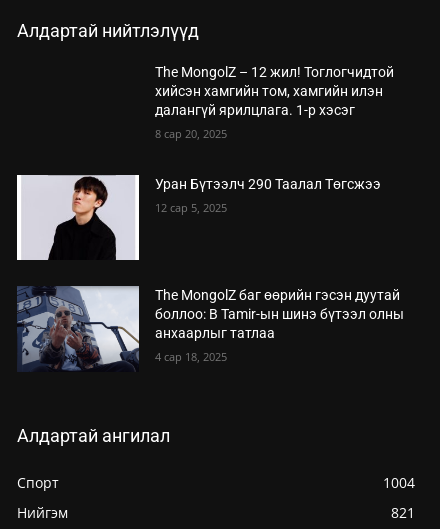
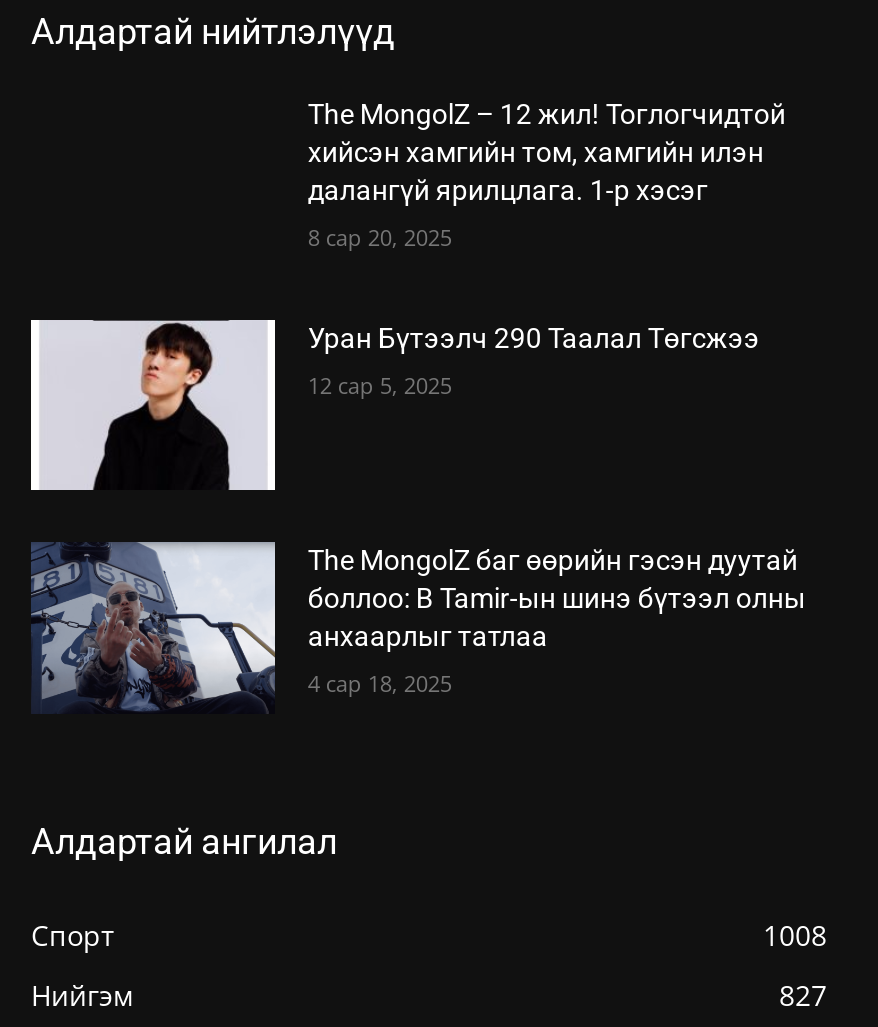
[383,473,415,492] 1004 -> [763,916,827,954] 1008
[391,503,415,522] 821 -> [779,976,827,1014] 827

